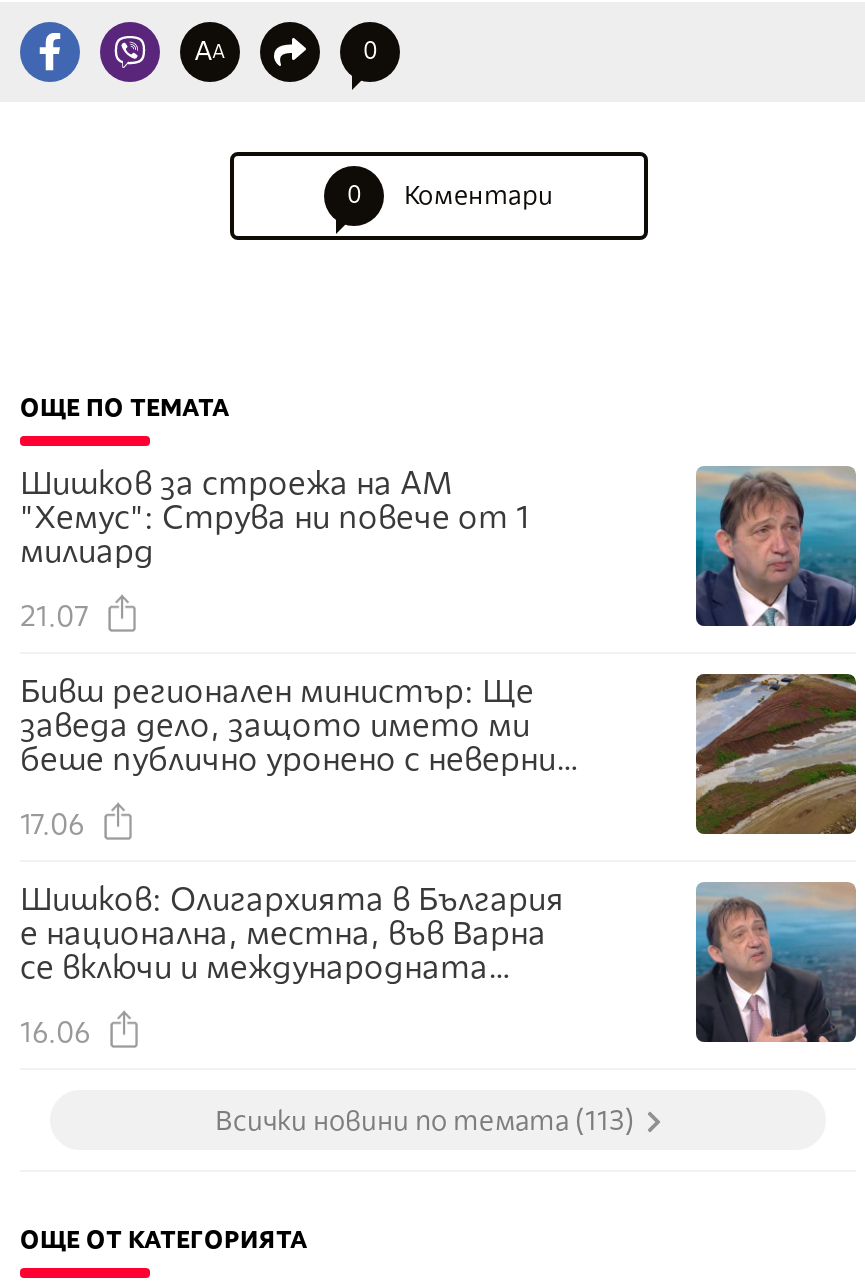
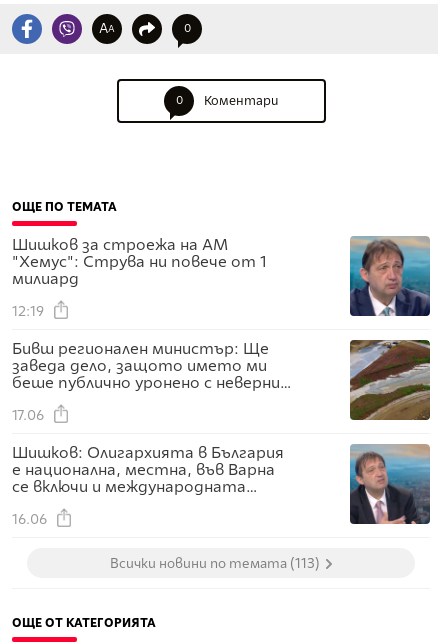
[20,599,88,633] 21.07 -> [12,303,44,320] 12:19

